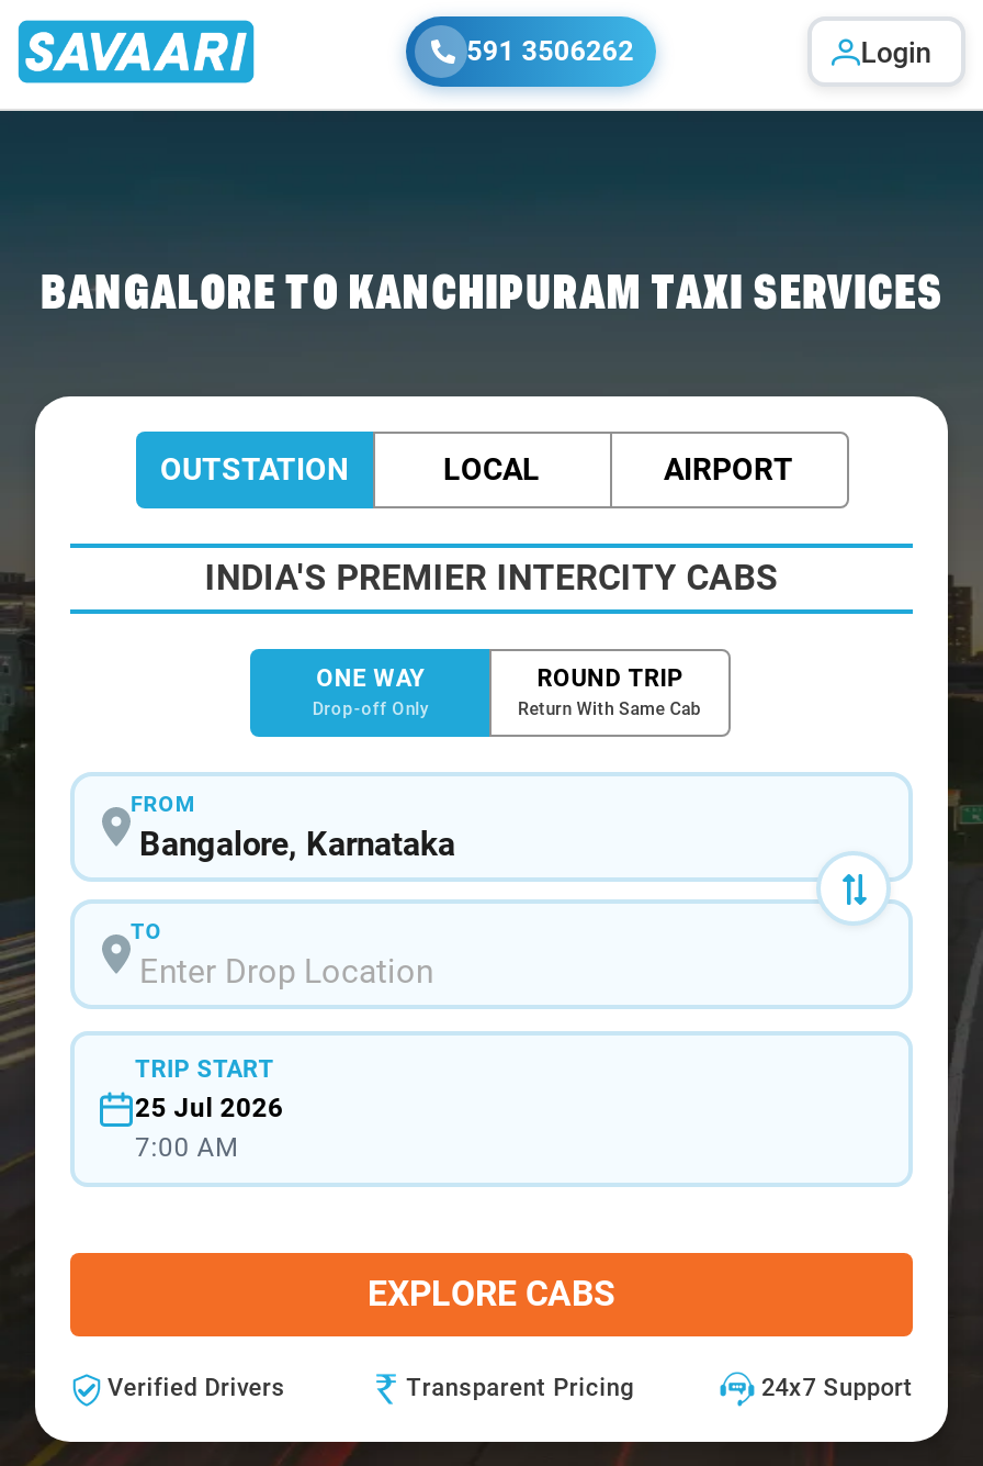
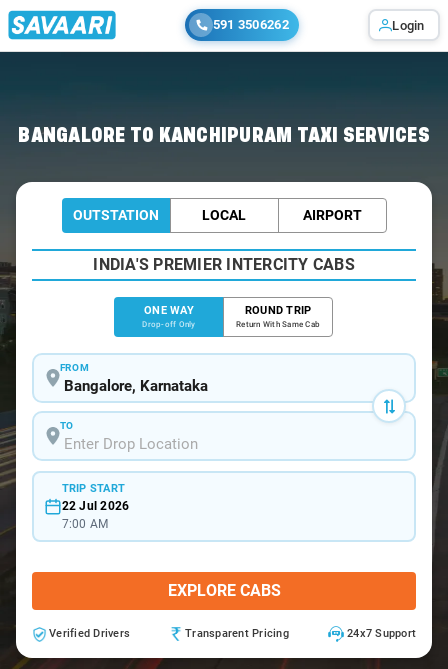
[135,1092,283,1122] 25 Jul 2026 -> [61,498,129,512] 22 Jul 2026

